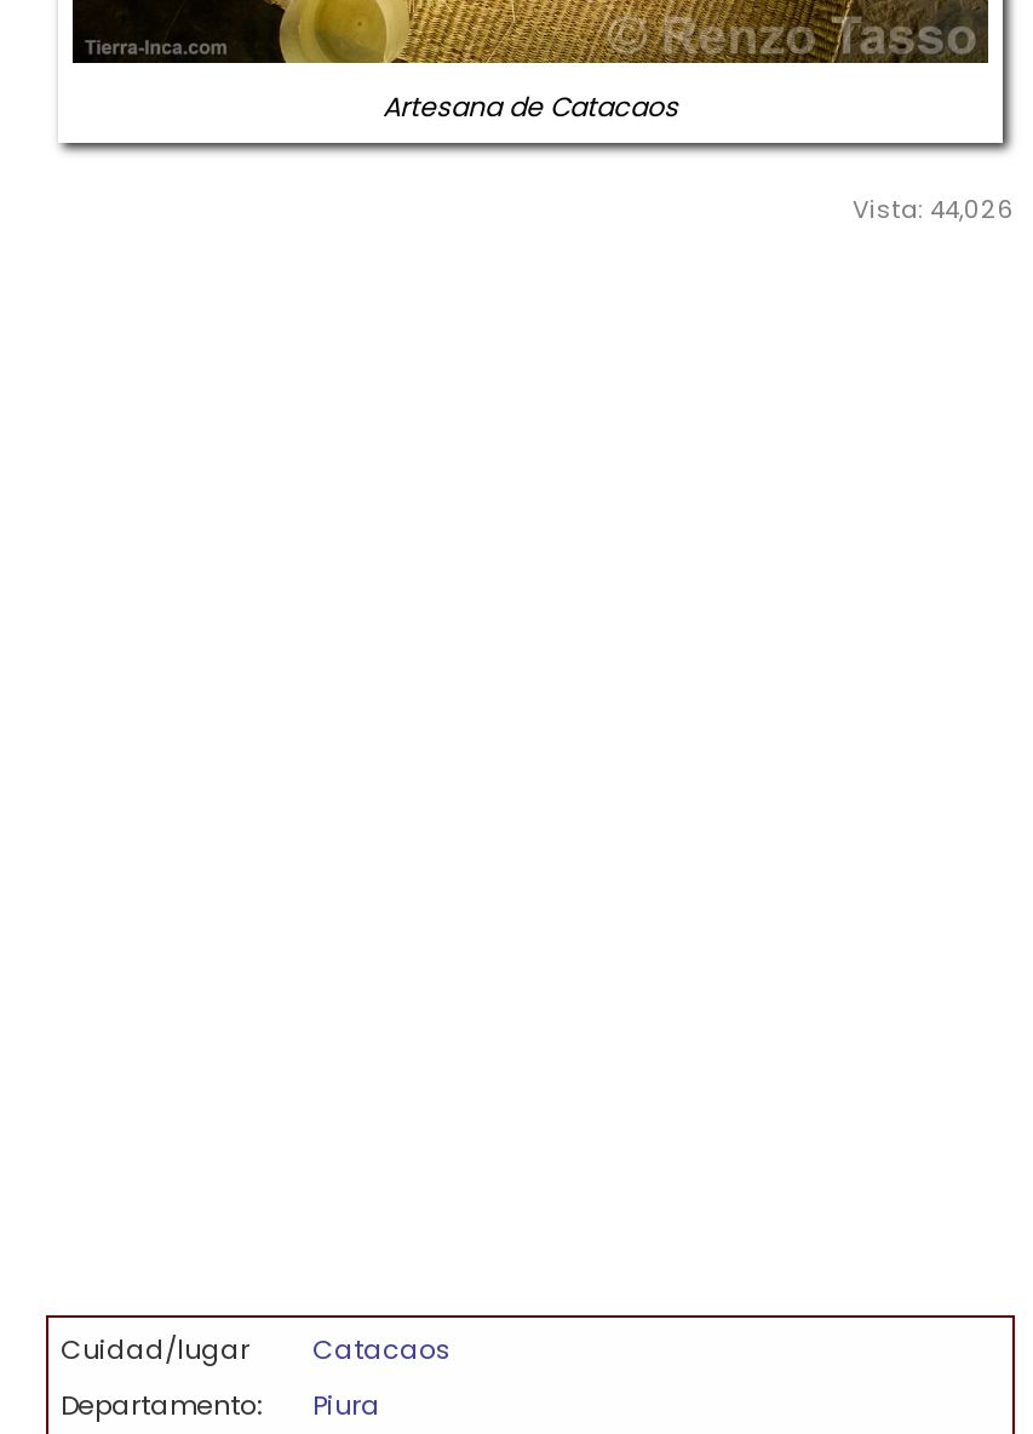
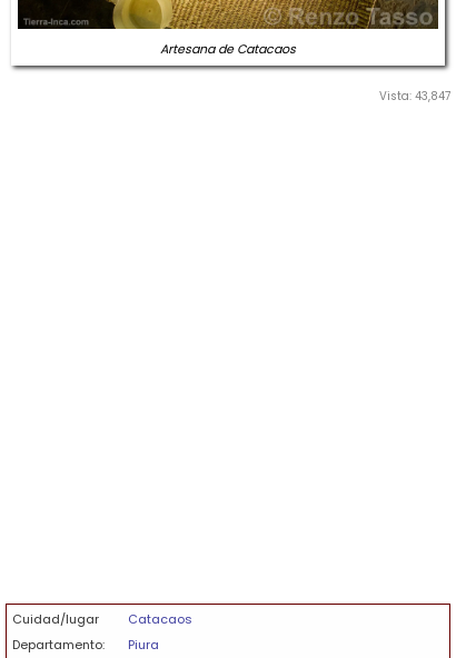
[853,191,1015,227] Vista: 44,026 -> [379,88,450,104] Vista: 43,847

